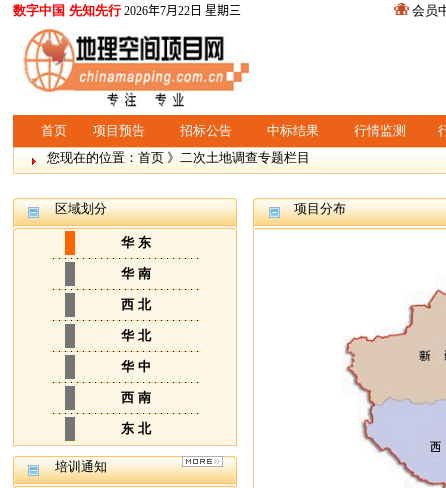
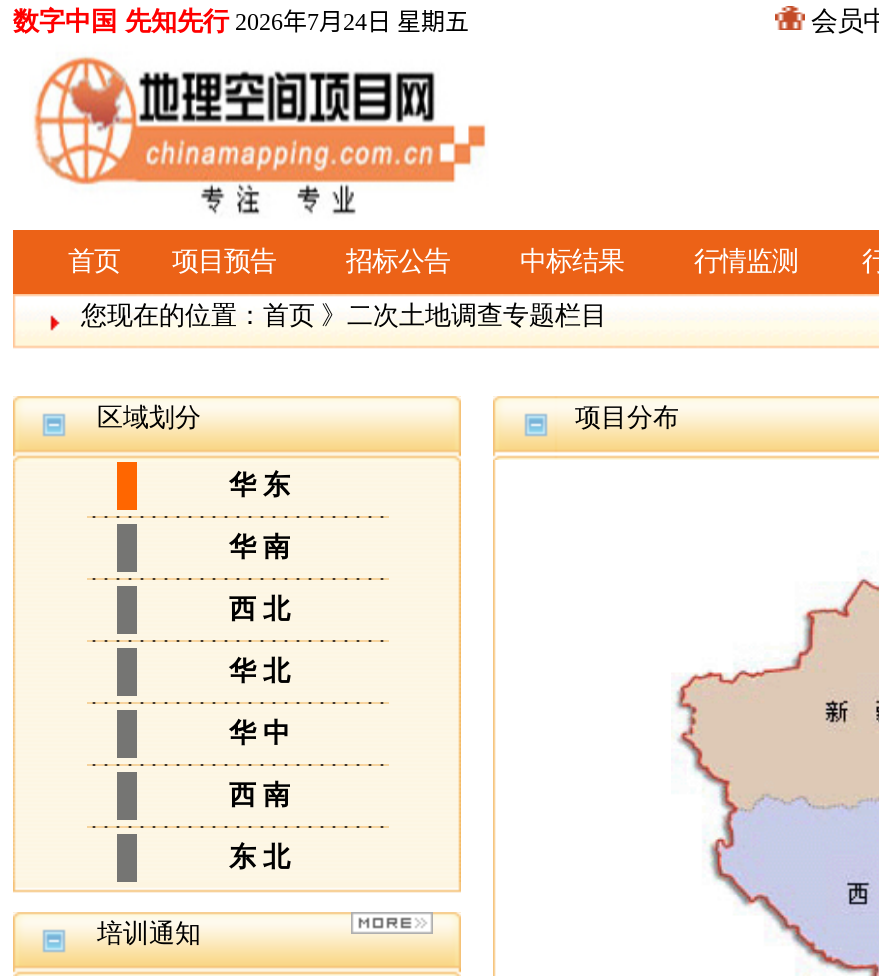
[13,3,241,18] 数字中国 先知先行 2026年7月22日 星期三 -> [13,6,469,36] 数字中国 先知先行 2026年7月24日 星期五

